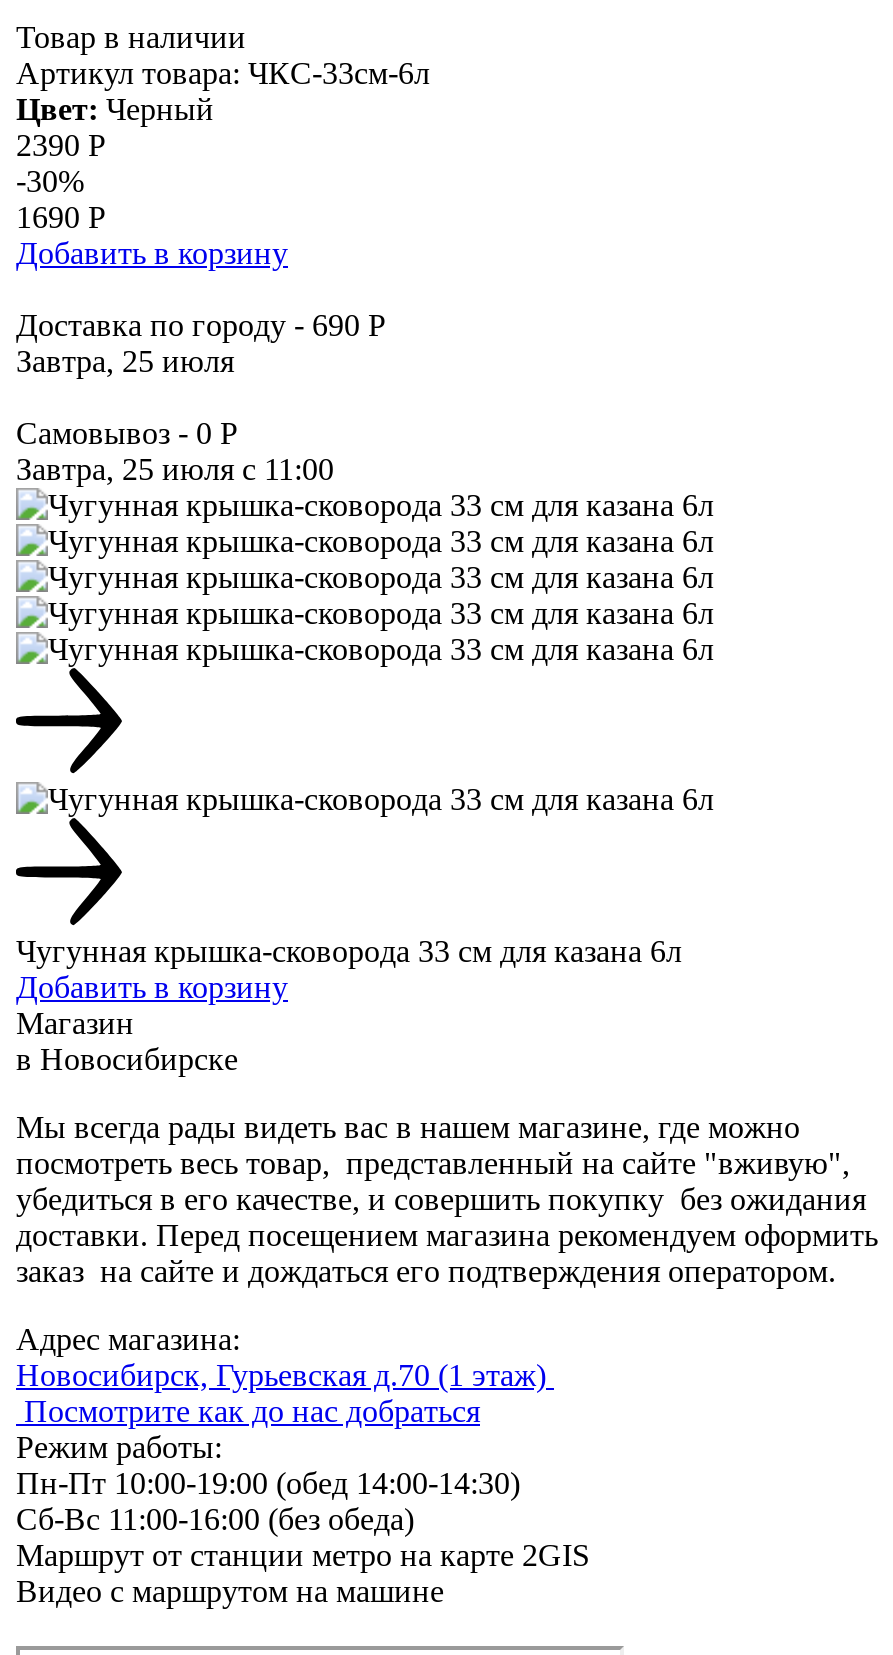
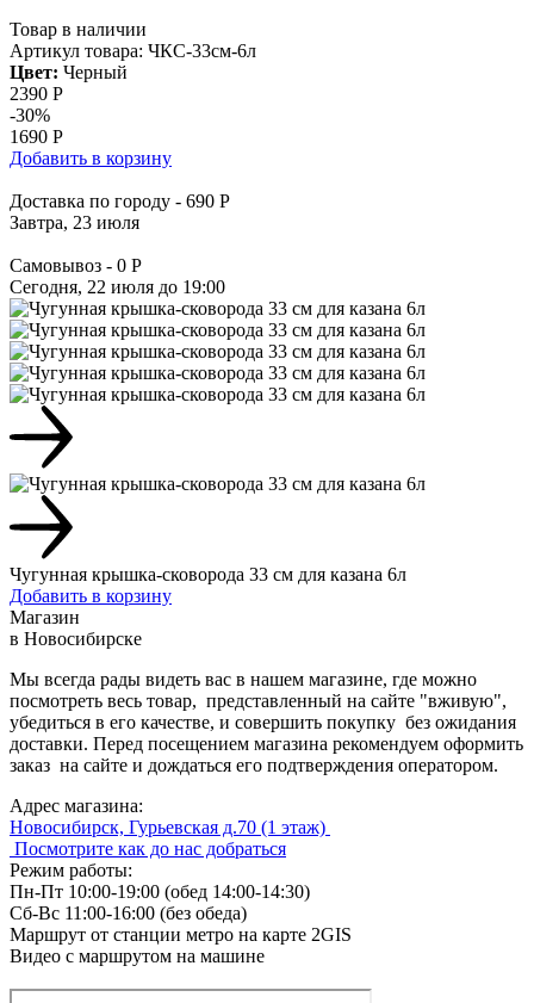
[16,344,234,378] Завтра, 25 июля -> [10,212,139,233] Завтра, 23 июля
[16,452,334,486] Завтра, 25 июля с 11:00 -> [10,277,225,297] Сегодня, 22 июля до 19:00

